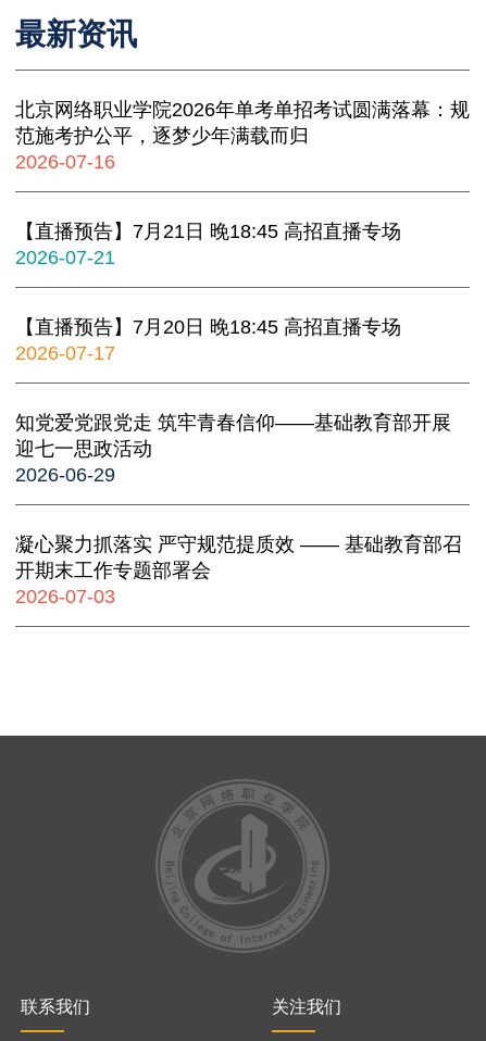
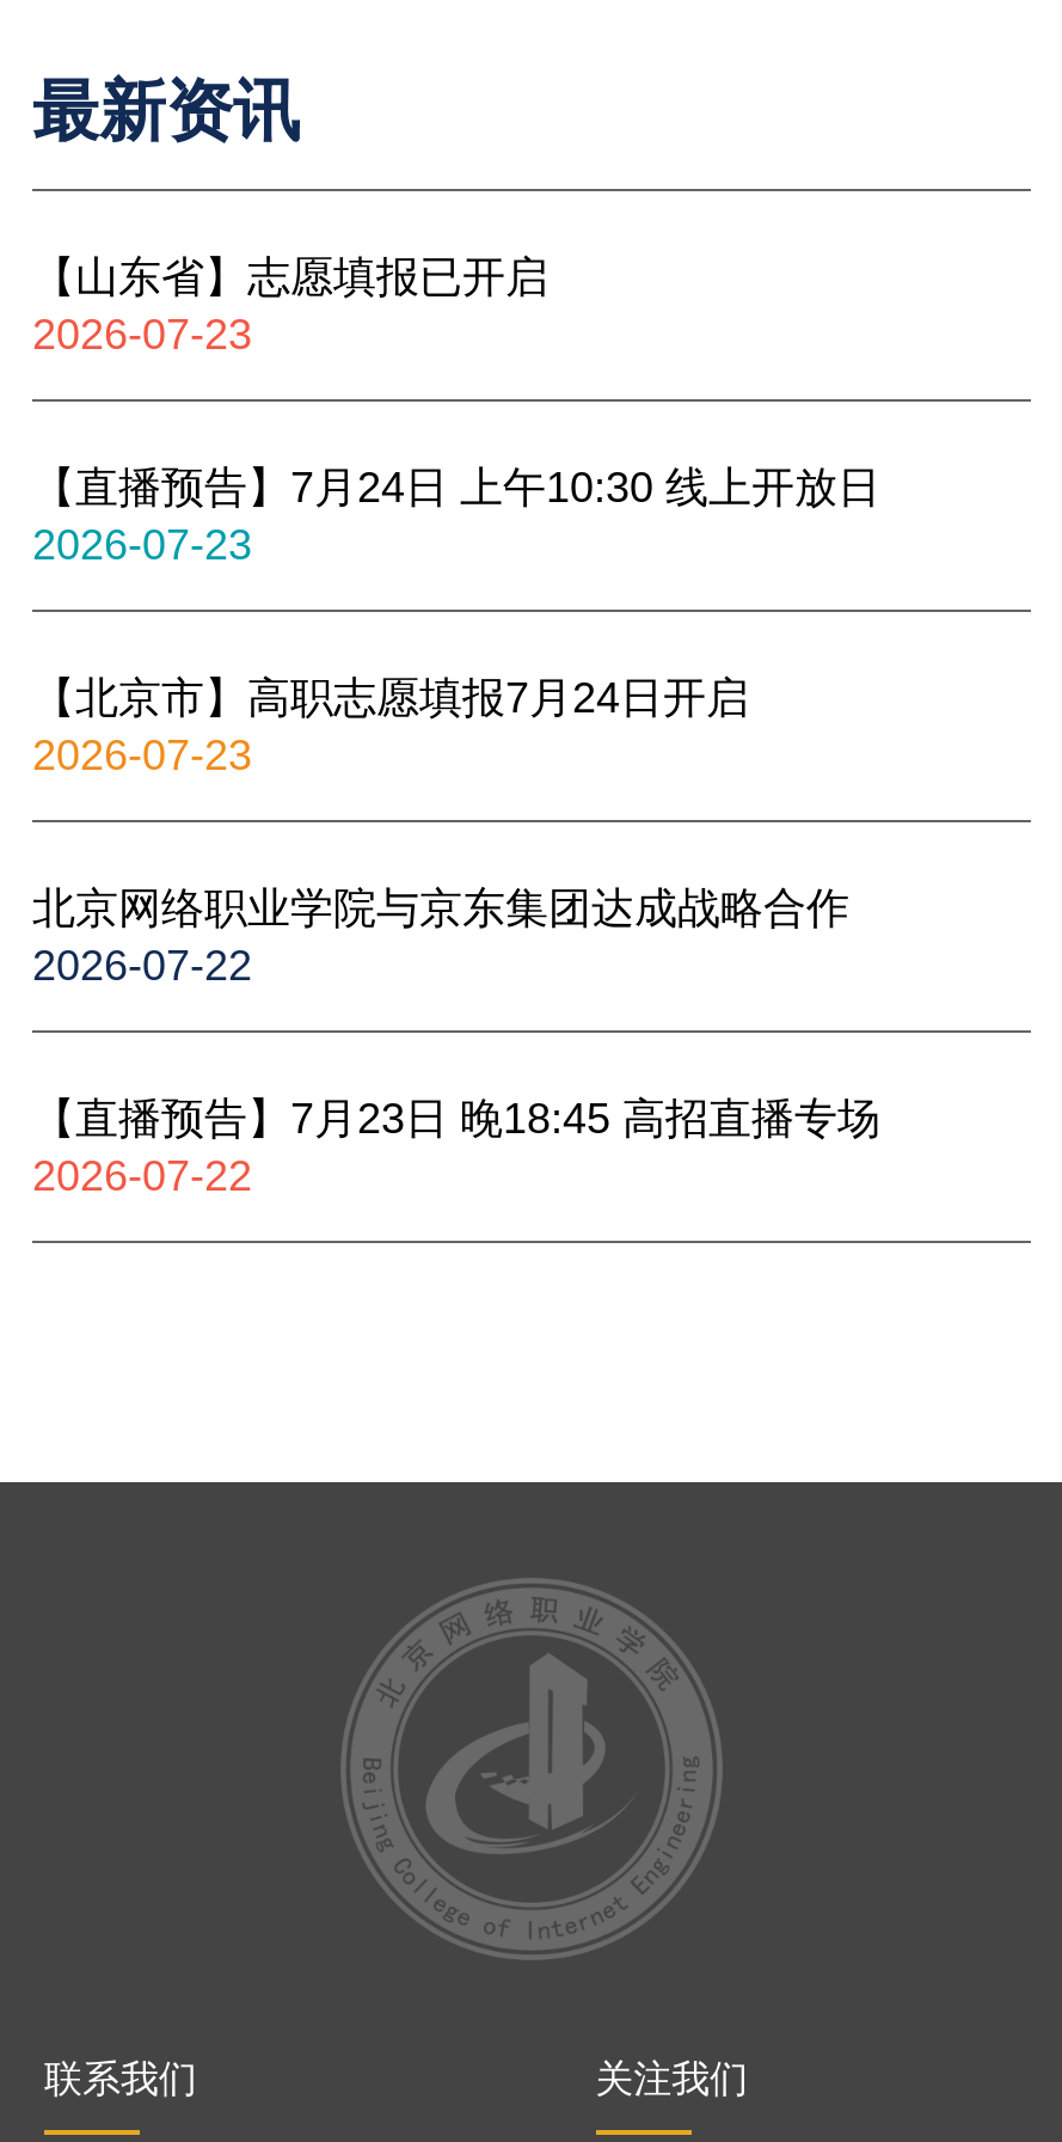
[15,99,470,173] 北京网络职业学院2026年单考单招考试圆满落幕：规 | 范施考护公平，逐梦少年满载而归 | 2026-07-16 -> [32,253,548,359] 【山东省】志愿填报已开启 | 2026-07-23
[15,221,401,268] 【直播预告】7月21日 晚18:45 高招直播专场 | 2026-07-21 -> [32,464,880,569] 【直播预告】7月24日 上午10:30 线上开放日 | 2026-07-23
[15,316,401,364] 【直播预告】7月20日 晚18:45 高招直播专场 | 2026-07-17 -> [32,674,749,779] 【北京市】高职志愿填报7月24日开启 | 2026-07-23
[15,412,451,486] 知党爱党跟党走 筑牢青春信仰——基础教育部开展 | 迎七一思政活动 | 2026-06-29 -> [32,885,849,990] 北京网络职业学院与京东集团达成战略合作 | 2026-07-22
[15,534,462,607] 凝心聚力抓落实 严守规范提质效 —— 基础教育部召 | 开期末工作专题部署会 | 2026-07-03 -> [32,1095,880,1200] 【直播预告】7月23日 晚18:45 高招直播专场 | 2026-07-22

